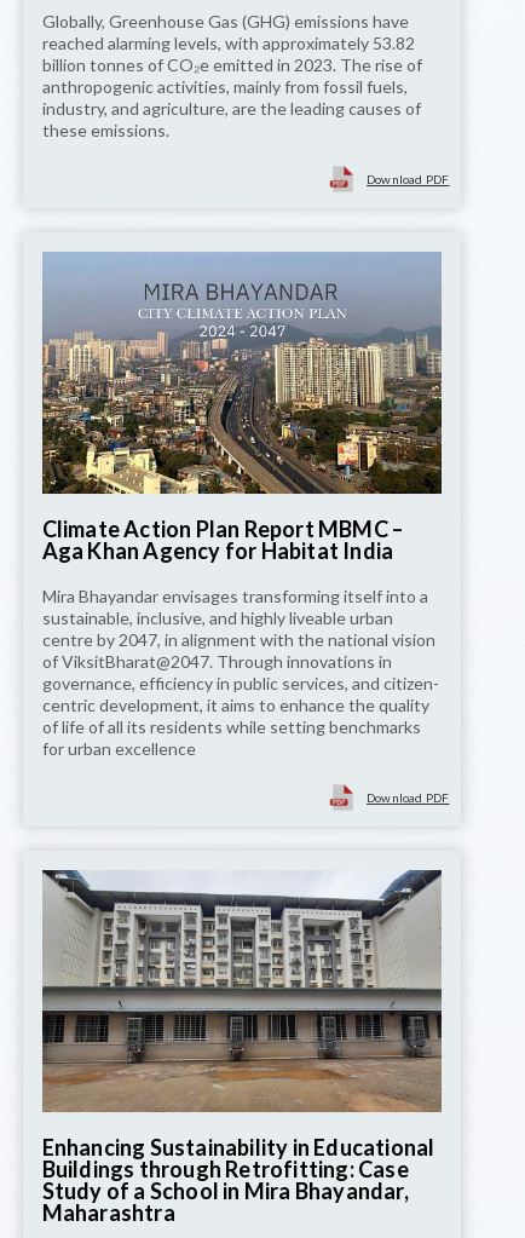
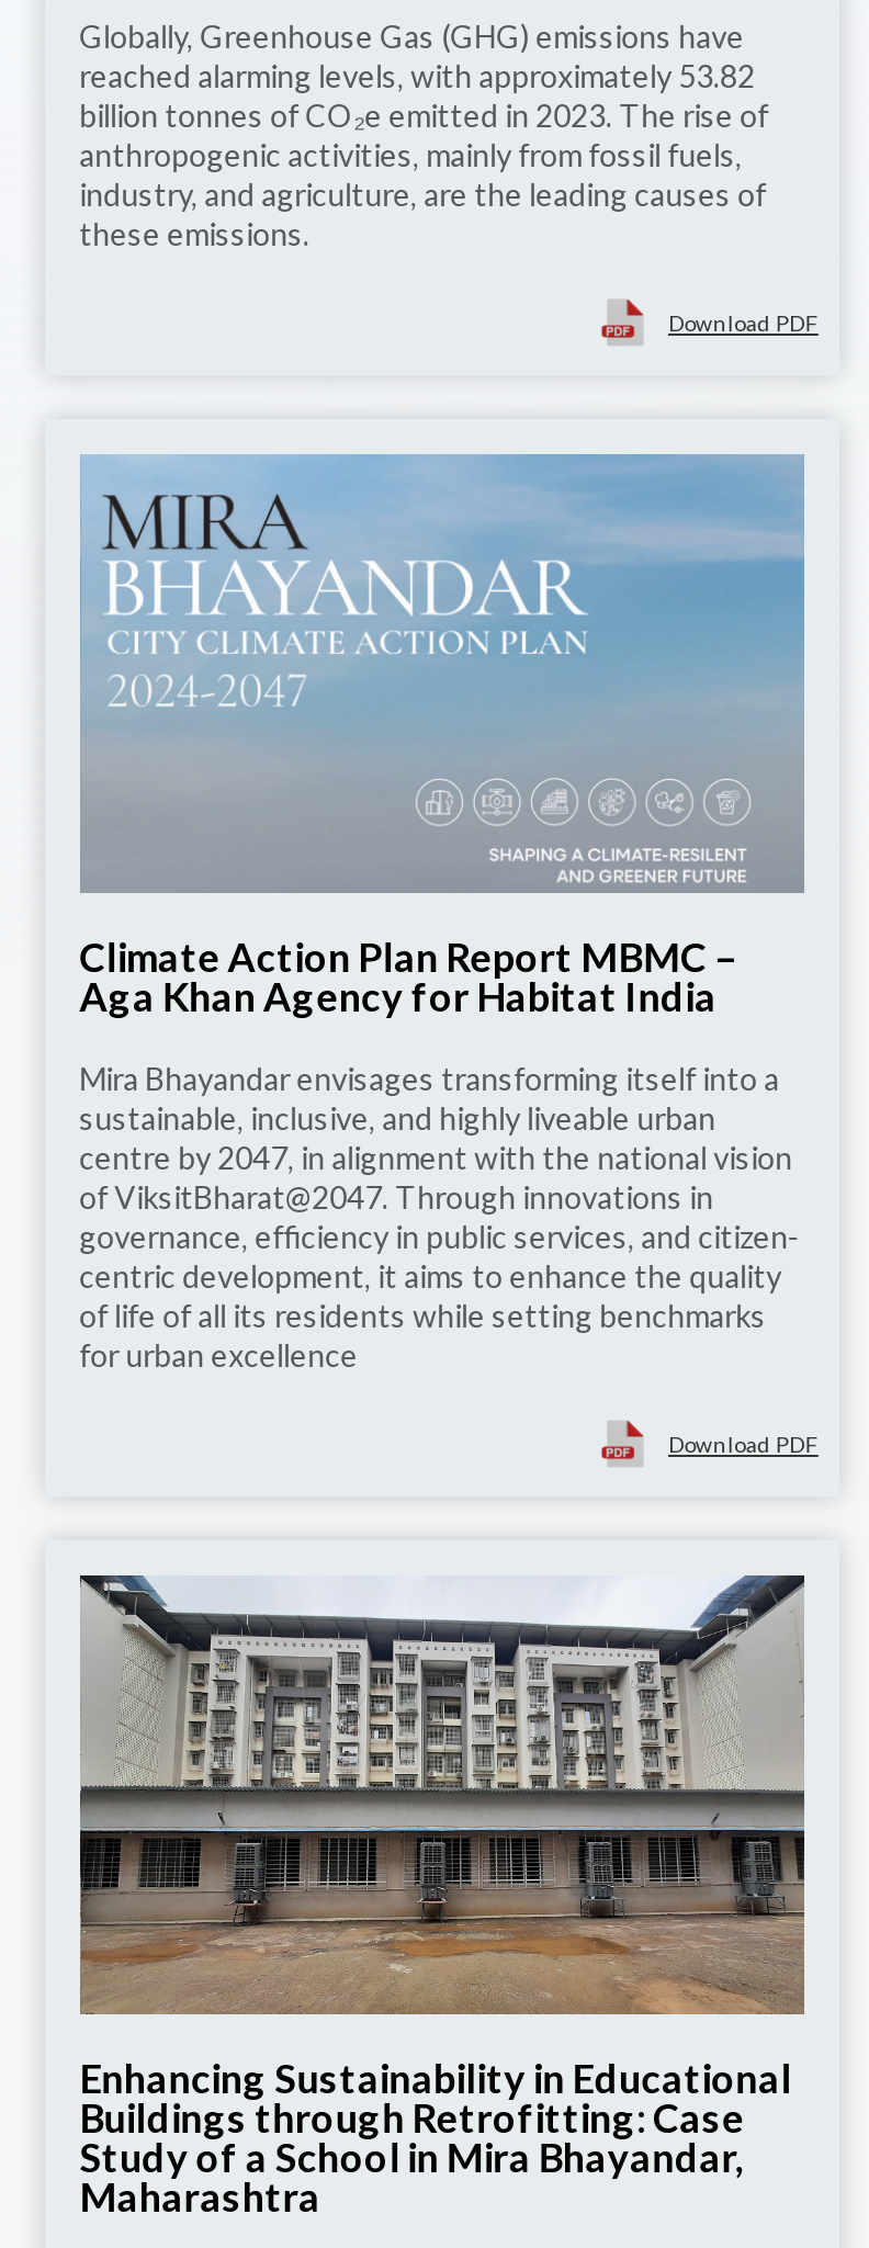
[41,261,442,495] [image] -> [80,456,804,895] [image]

